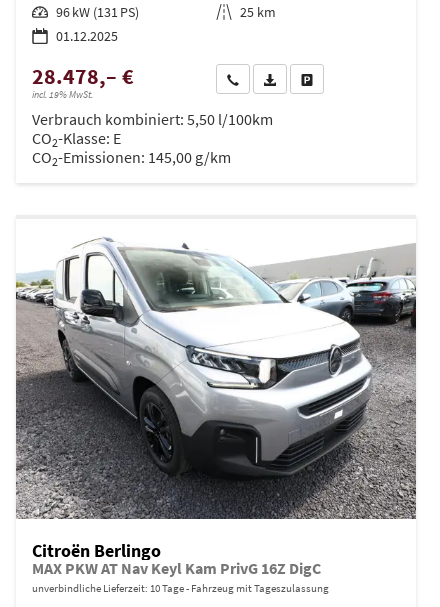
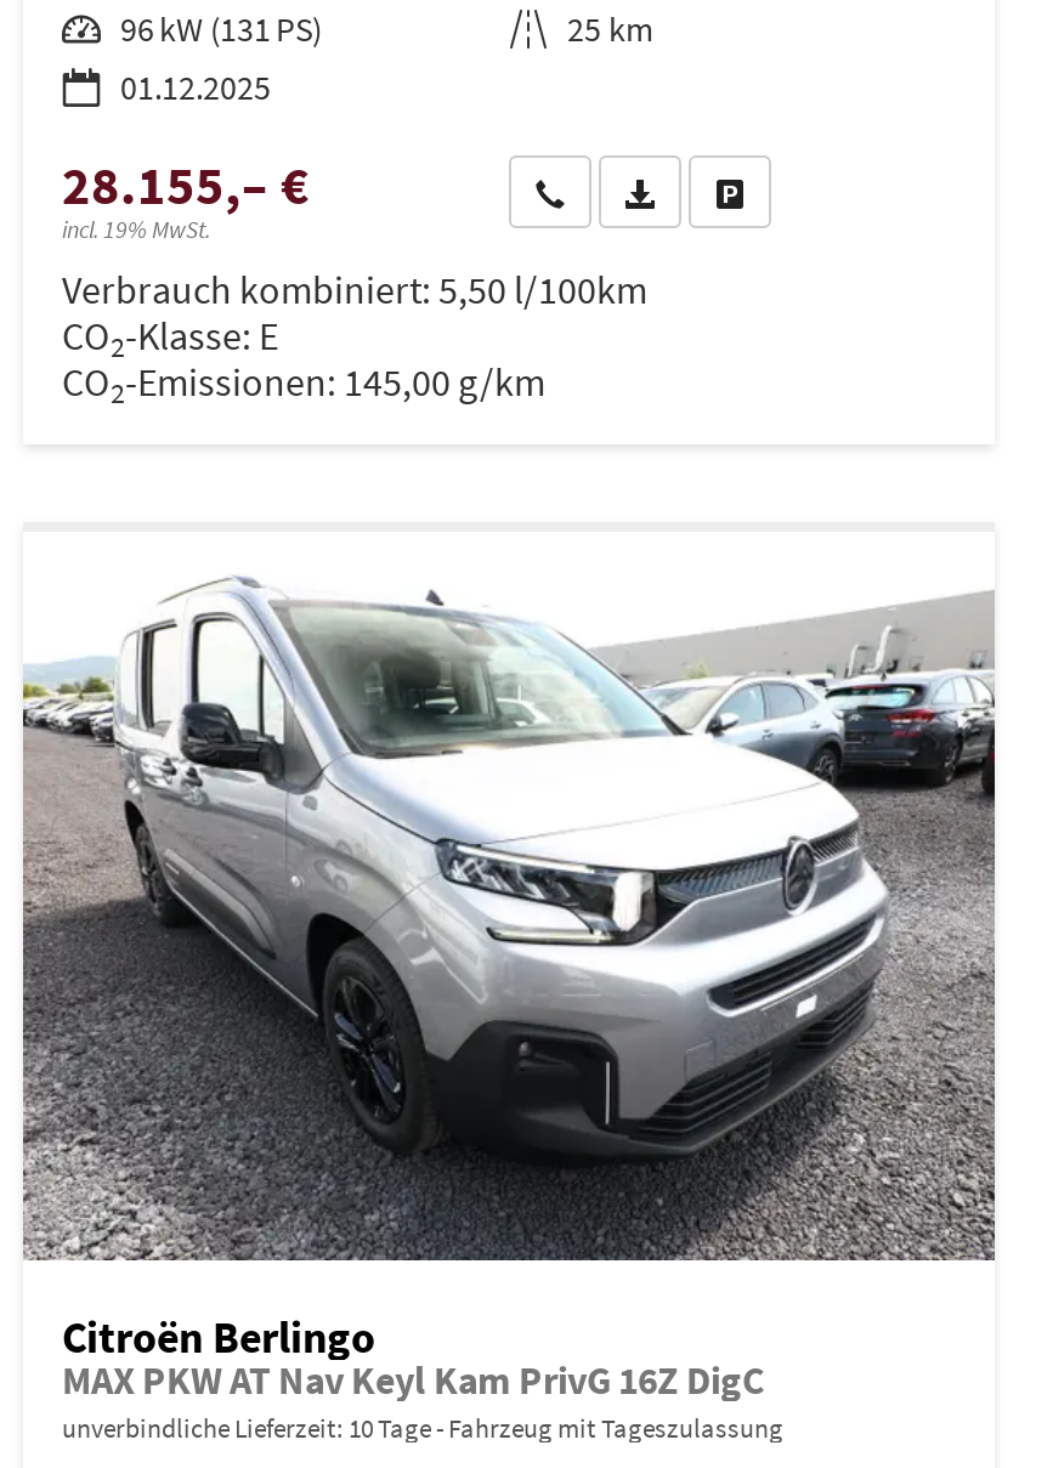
[32,62,134,90] 28.478,– € -> [62,151,310,219] 28.155,– €

